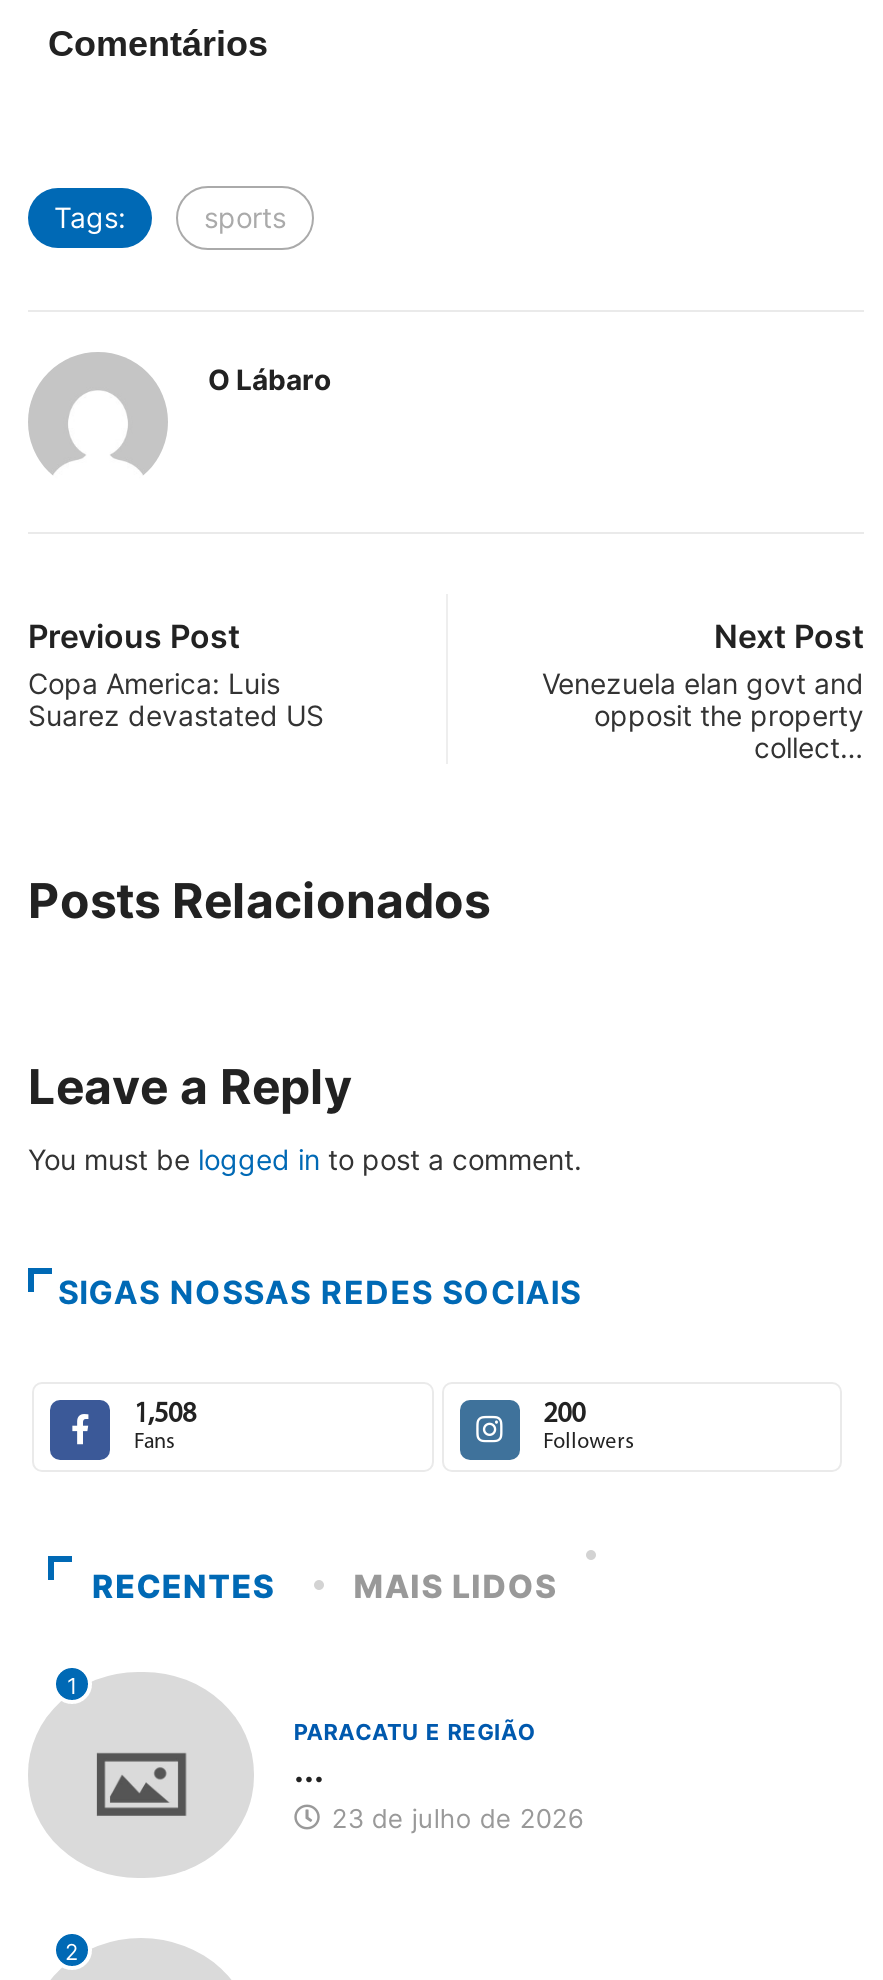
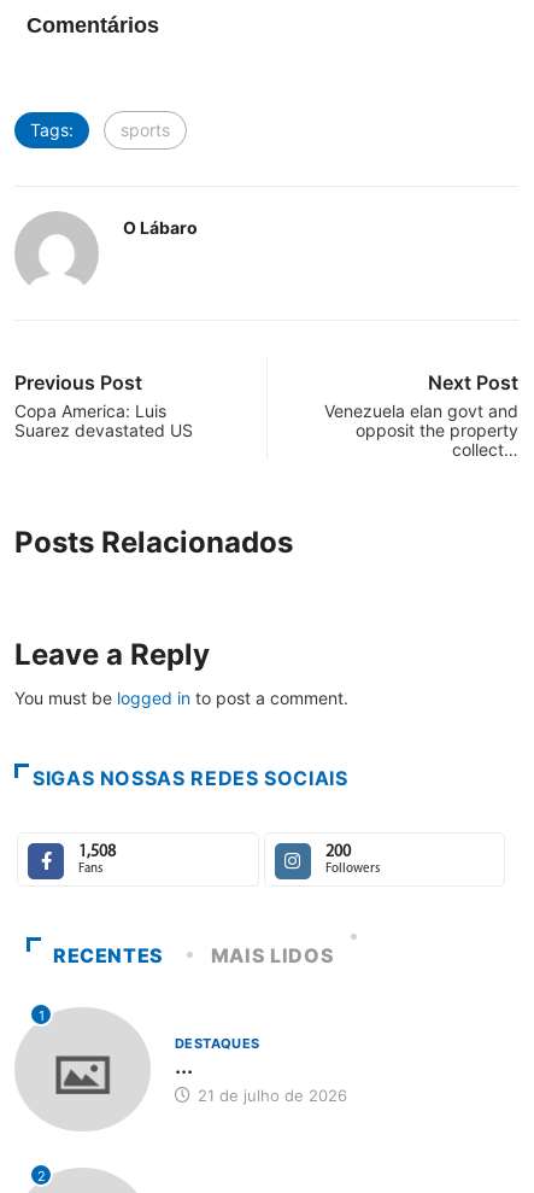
[294,1719,537,1747] PARACATU E REGIÃO -> [175,1036,260,1052] DESTAQUES
[324,1803,584,1835] 23 de julho de 2026 -> [193,1086,347,1106] 21 de julho de 2026

